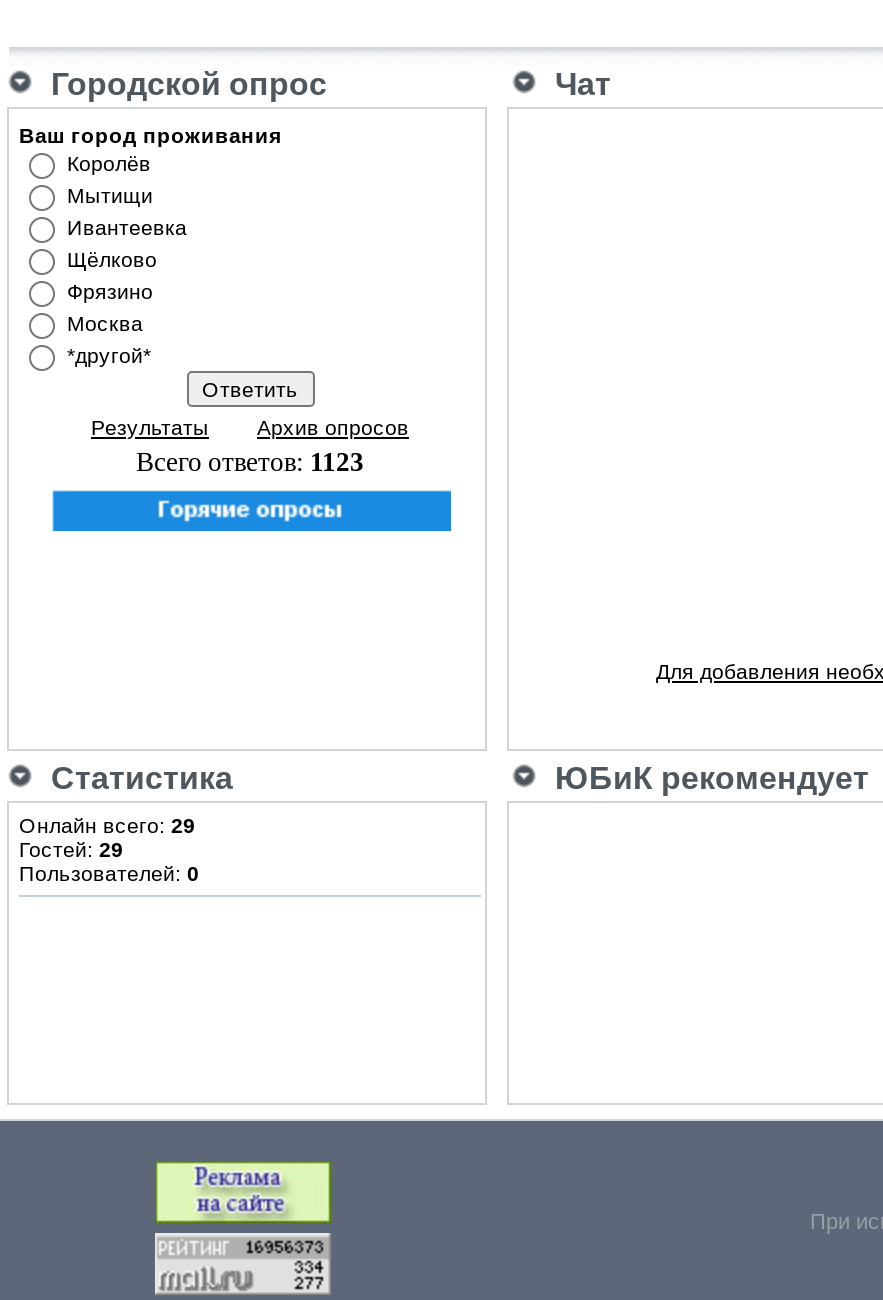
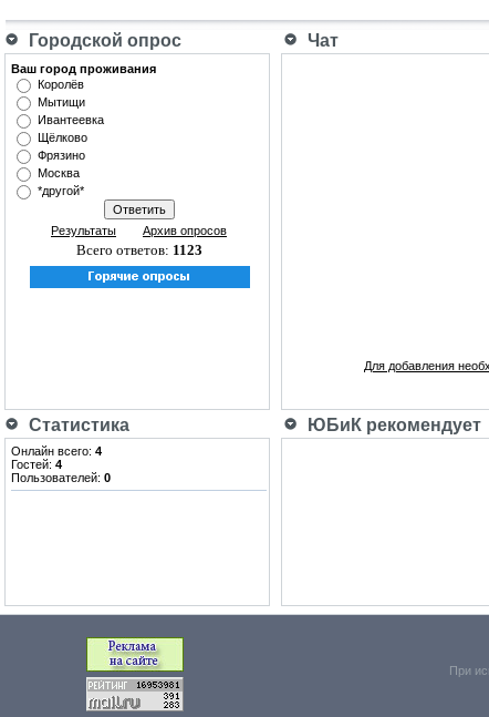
[19,813,195,837] Онлайн всего: 29 -> [11,444,102,458] Онлайн всего: 4
[19,837,123,861] Гостей: 29 -> [11,458,62,471] Гостей: 4

